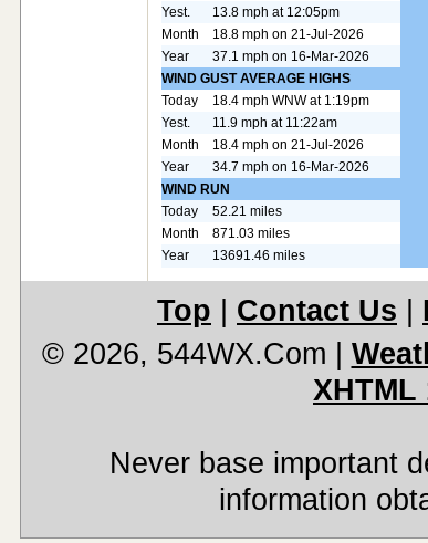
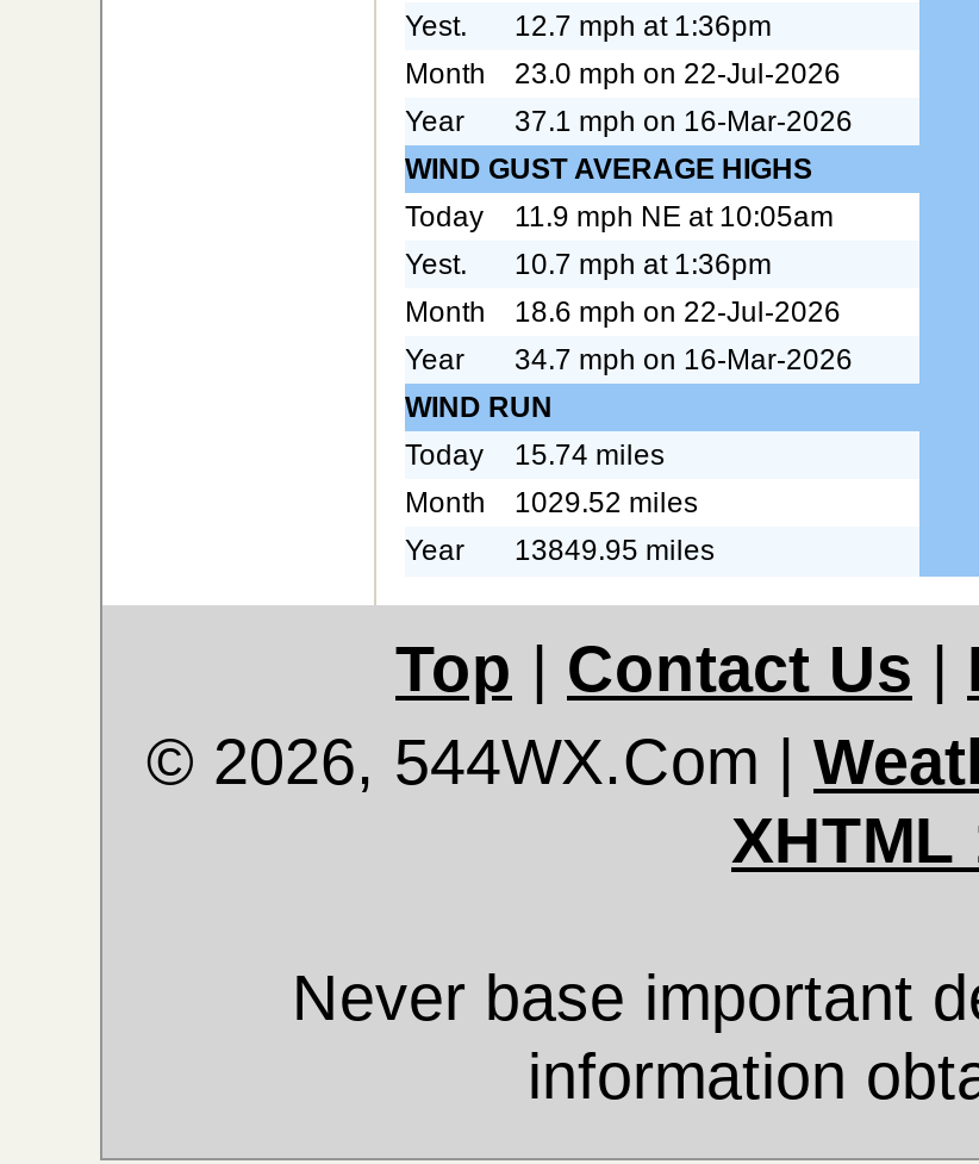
[161,4,340,20] Yest. 13.8 mph at 12:05pm -> [405,9,772,43] Yest. 12.7 mph at 1:36pm
[161,26,364,42] Month 18.8 mph on 21-Jul-2026 -> [405,57,841,90] Month 23.0 mph on 22-Jul-2026
[161,93,369,108] Today 18.4 mph WNW at 1:19pm -> [405,200,834,233] Today 11.9 mph NE at 10:05am
[161,115,337,130] Yest. 11.9 mph at 11:22am -> [405,248,772,281] Yest. 10.7 mph at 1:36pm
[161,137,364,153] Month 18.4 mph on 21-Jul-2026 -> [405,295,841,329] Month 18.6 mph on 22-Jul-2026
[161,203,282,219] Today 52.21 miles -> [405,438,665,472] Today 15.74 miles
[161,225,290,241] Month 871.03 miles -> [405,486,698,519] Month 1029.52 miles
[161,248,305,263] Year 13691.46 miles -> [405,534,715,567] Year 13849.95 miles

